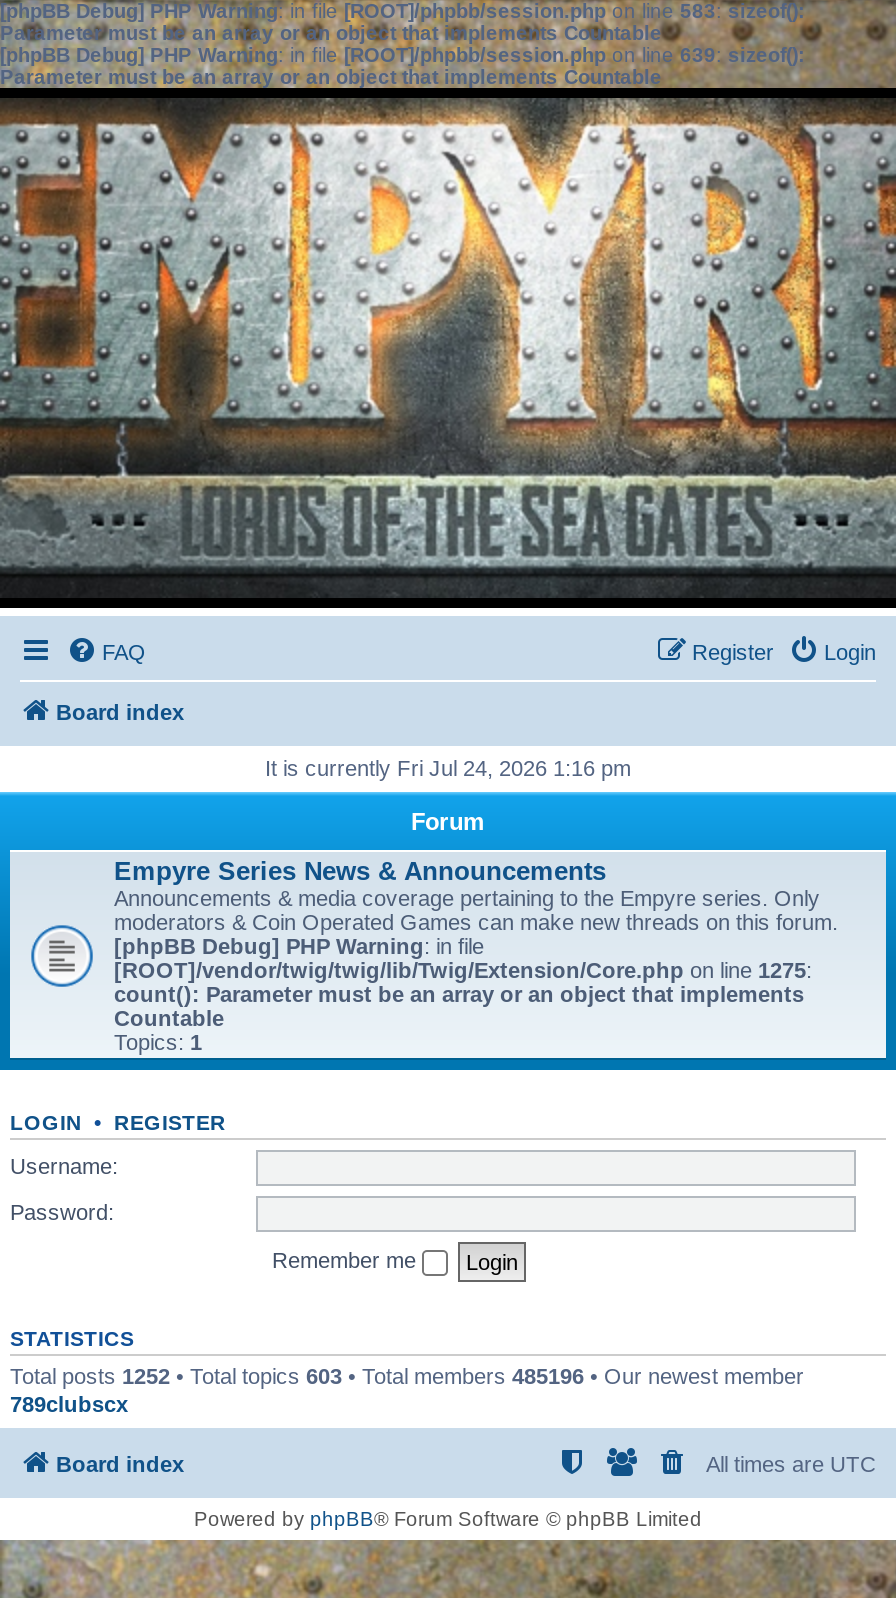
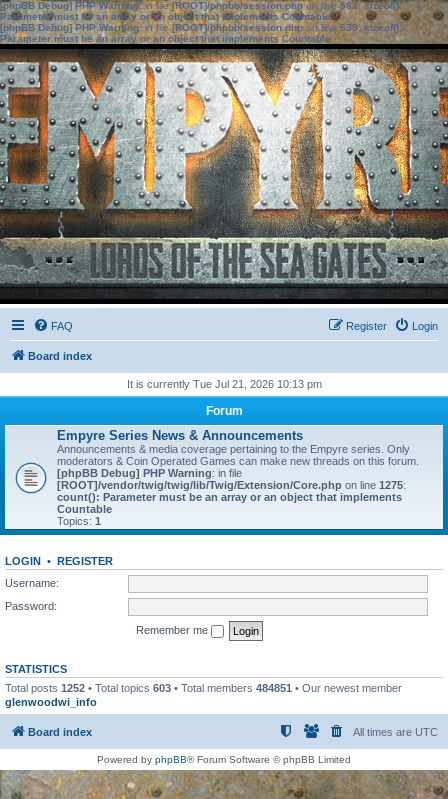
[265,756,631,780] It is currently Fri Jul 24, 2026 1:16 pm -> [126,378,321,390] It is currently Tue Jul 21, 2026 10:13 pm
[10,1363,804,1415] Total posts 1252 • Total topics 603 • Total members 485196 • Our newest member | 789clubscx -> [5,681,402,707] Total posts 1252 • Total topics 603 • Total members 484851 • Our newest member | glenwoodwi_info

